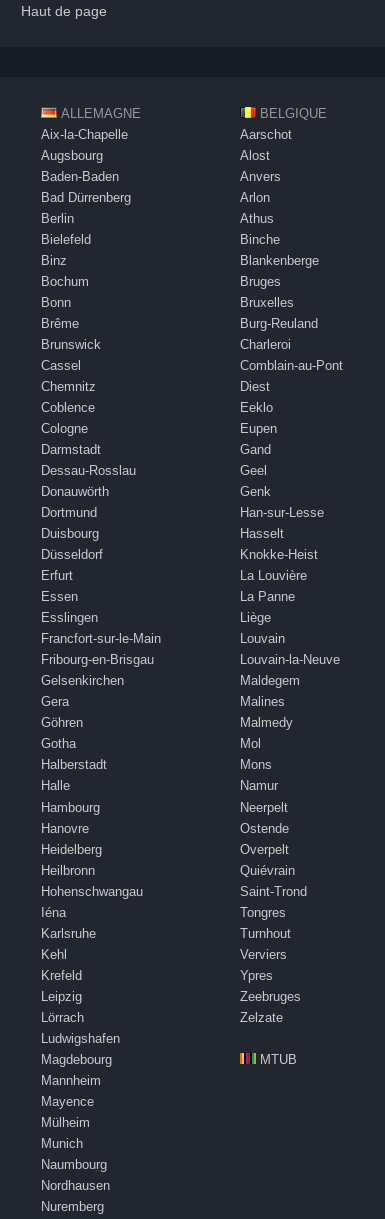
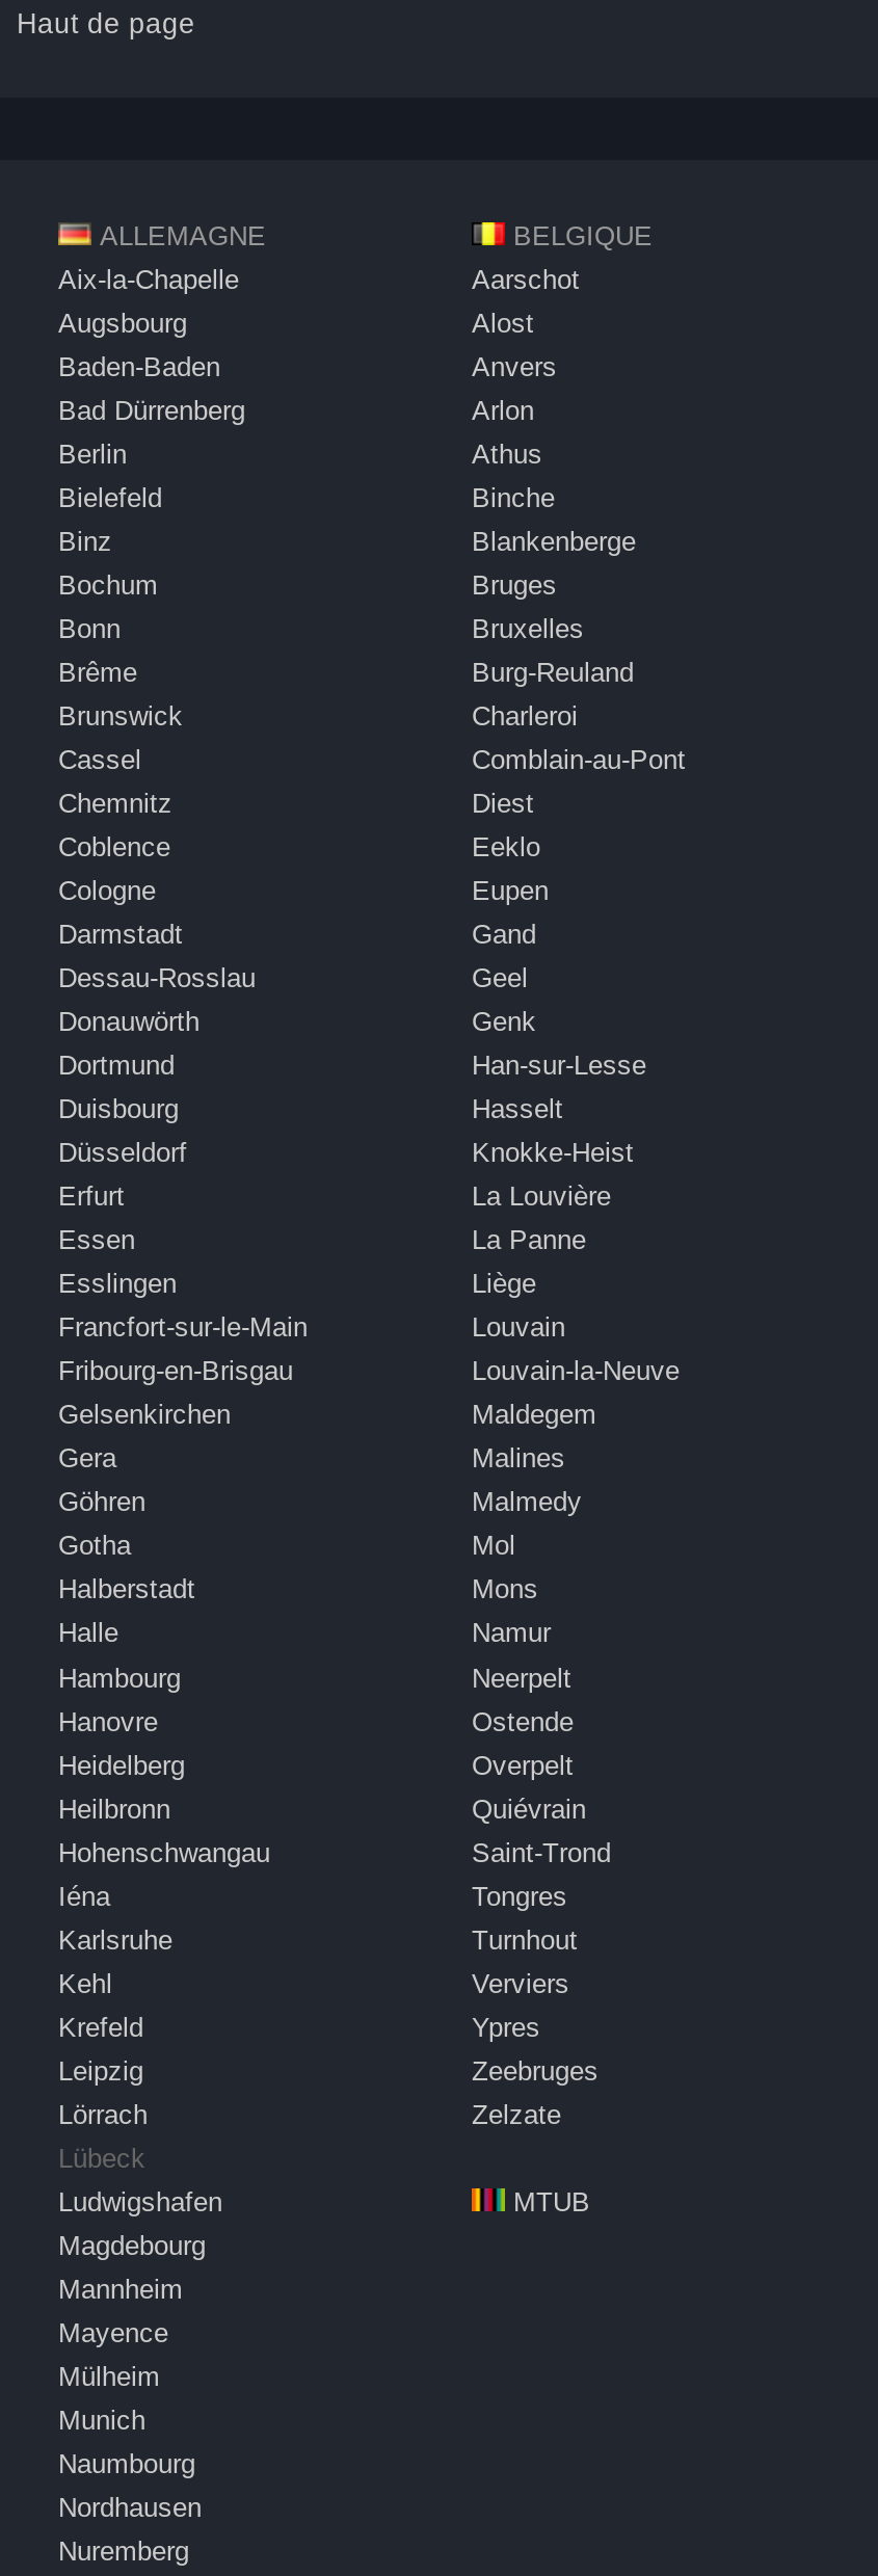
none -> [58,2142,145,2173] Lübeck

